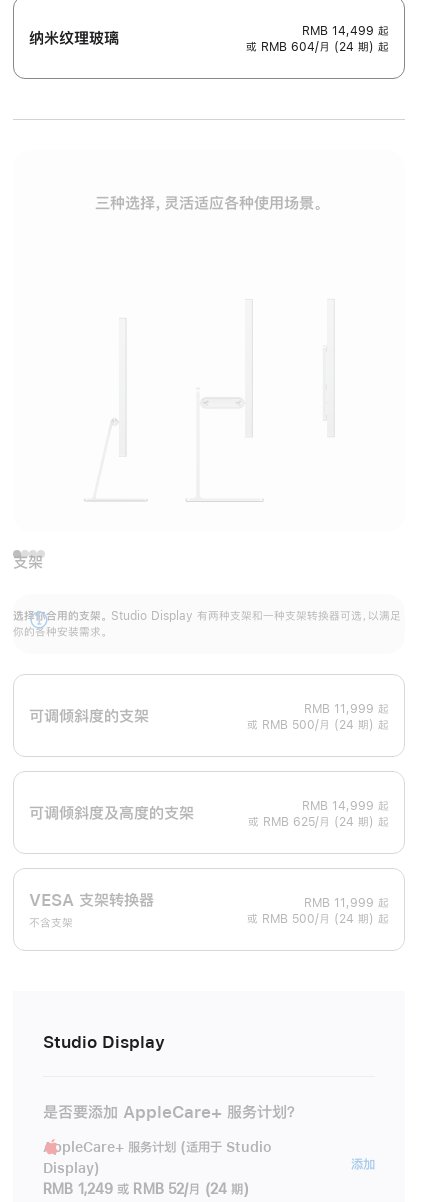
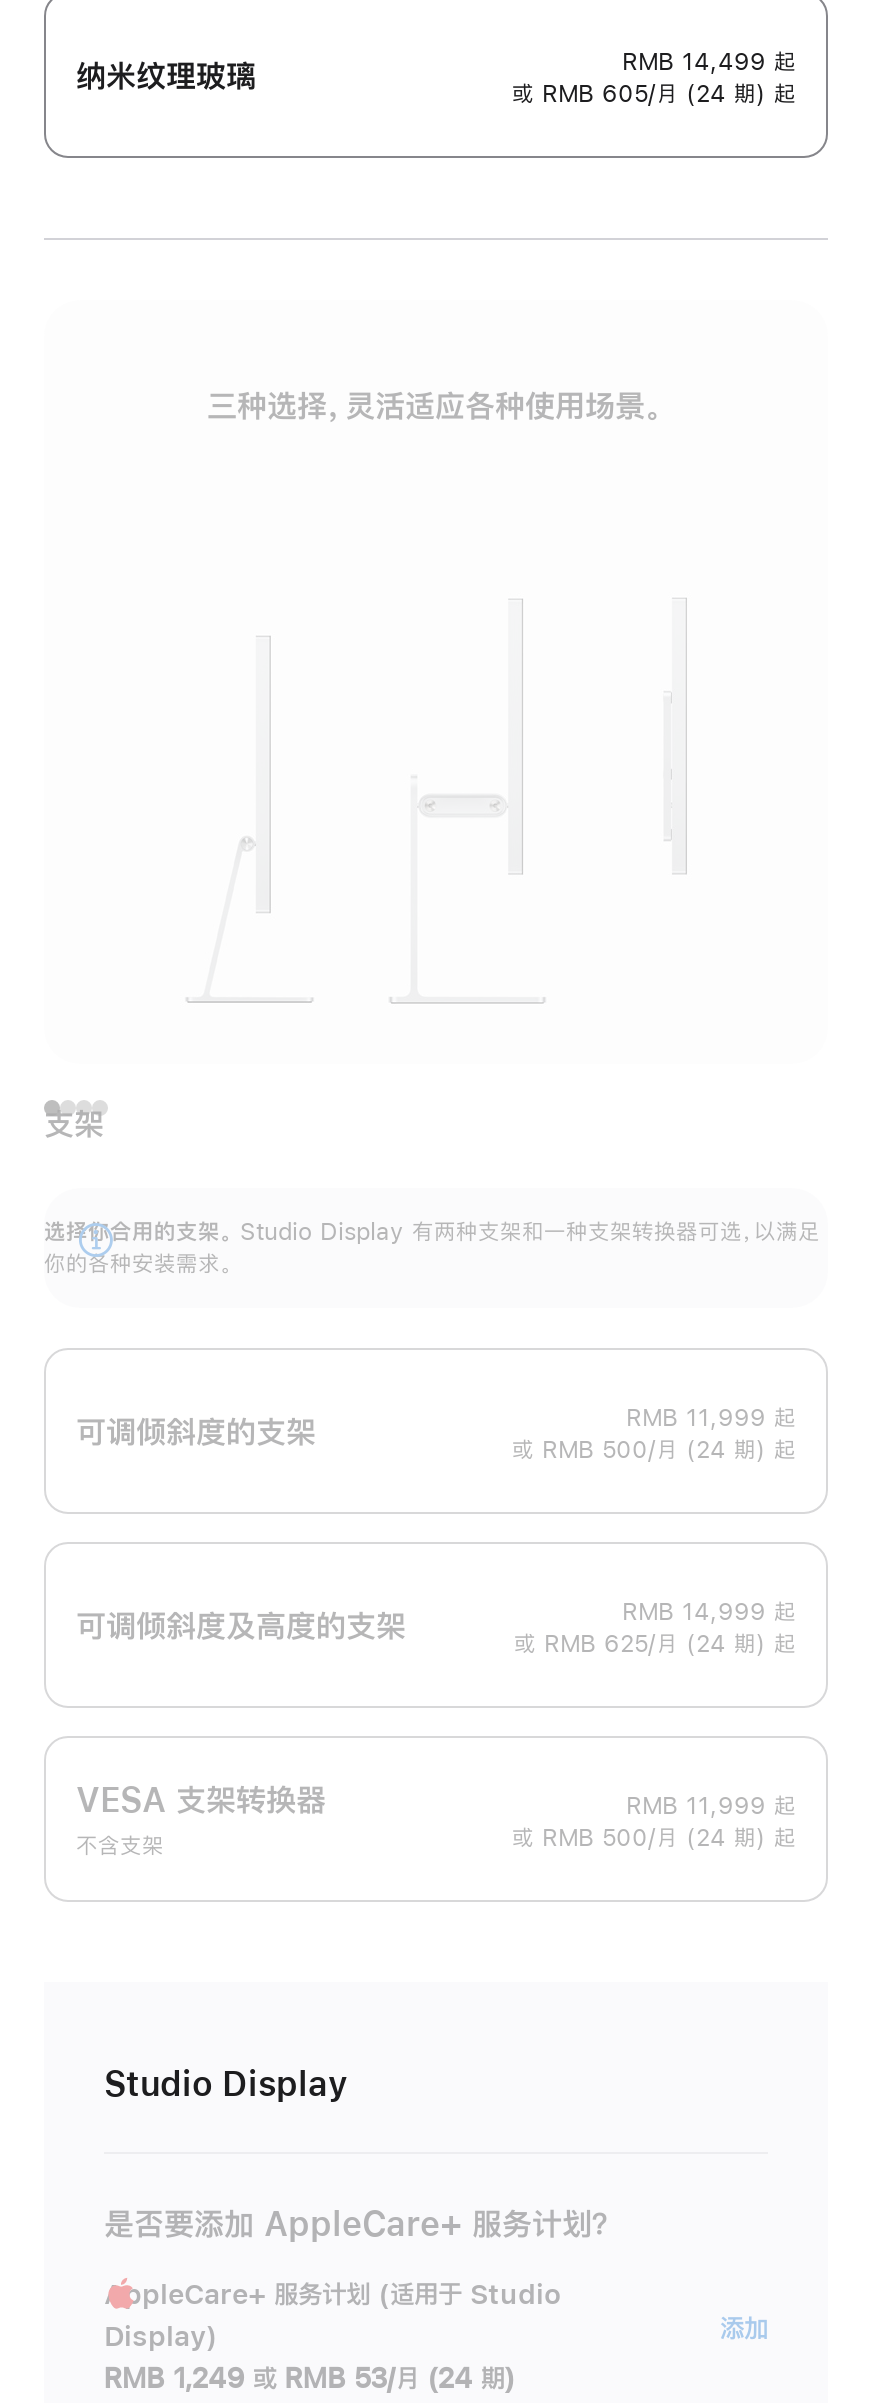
[246,41,389,53] 或 RMB 604/月 (24 期) 起 -> [512,82,796,106] 或 RMB 605/月 (24 期) 起
[43,1182,249,1196] RMB 1,249 或 RMB 52/月 (24 期) -> [104,2365,515,2393] RMB 1,249 或 RMB 53/月 (24 期)

